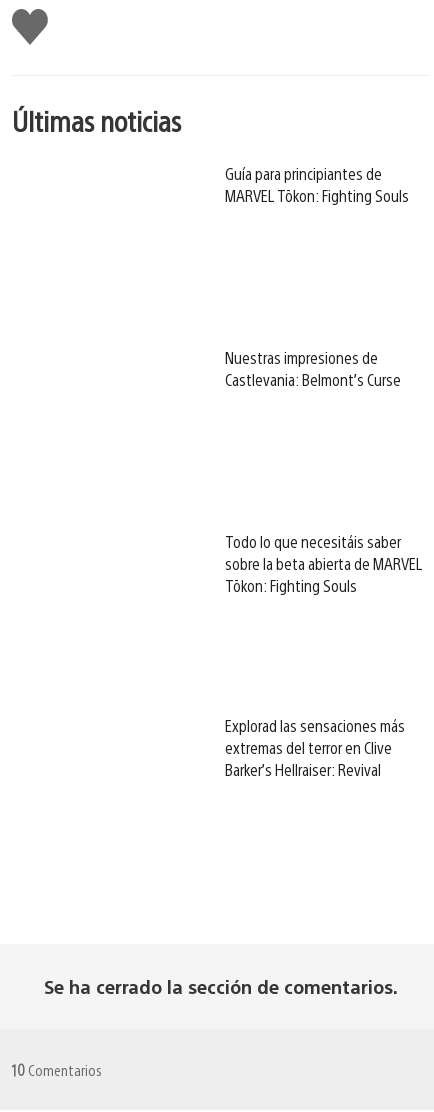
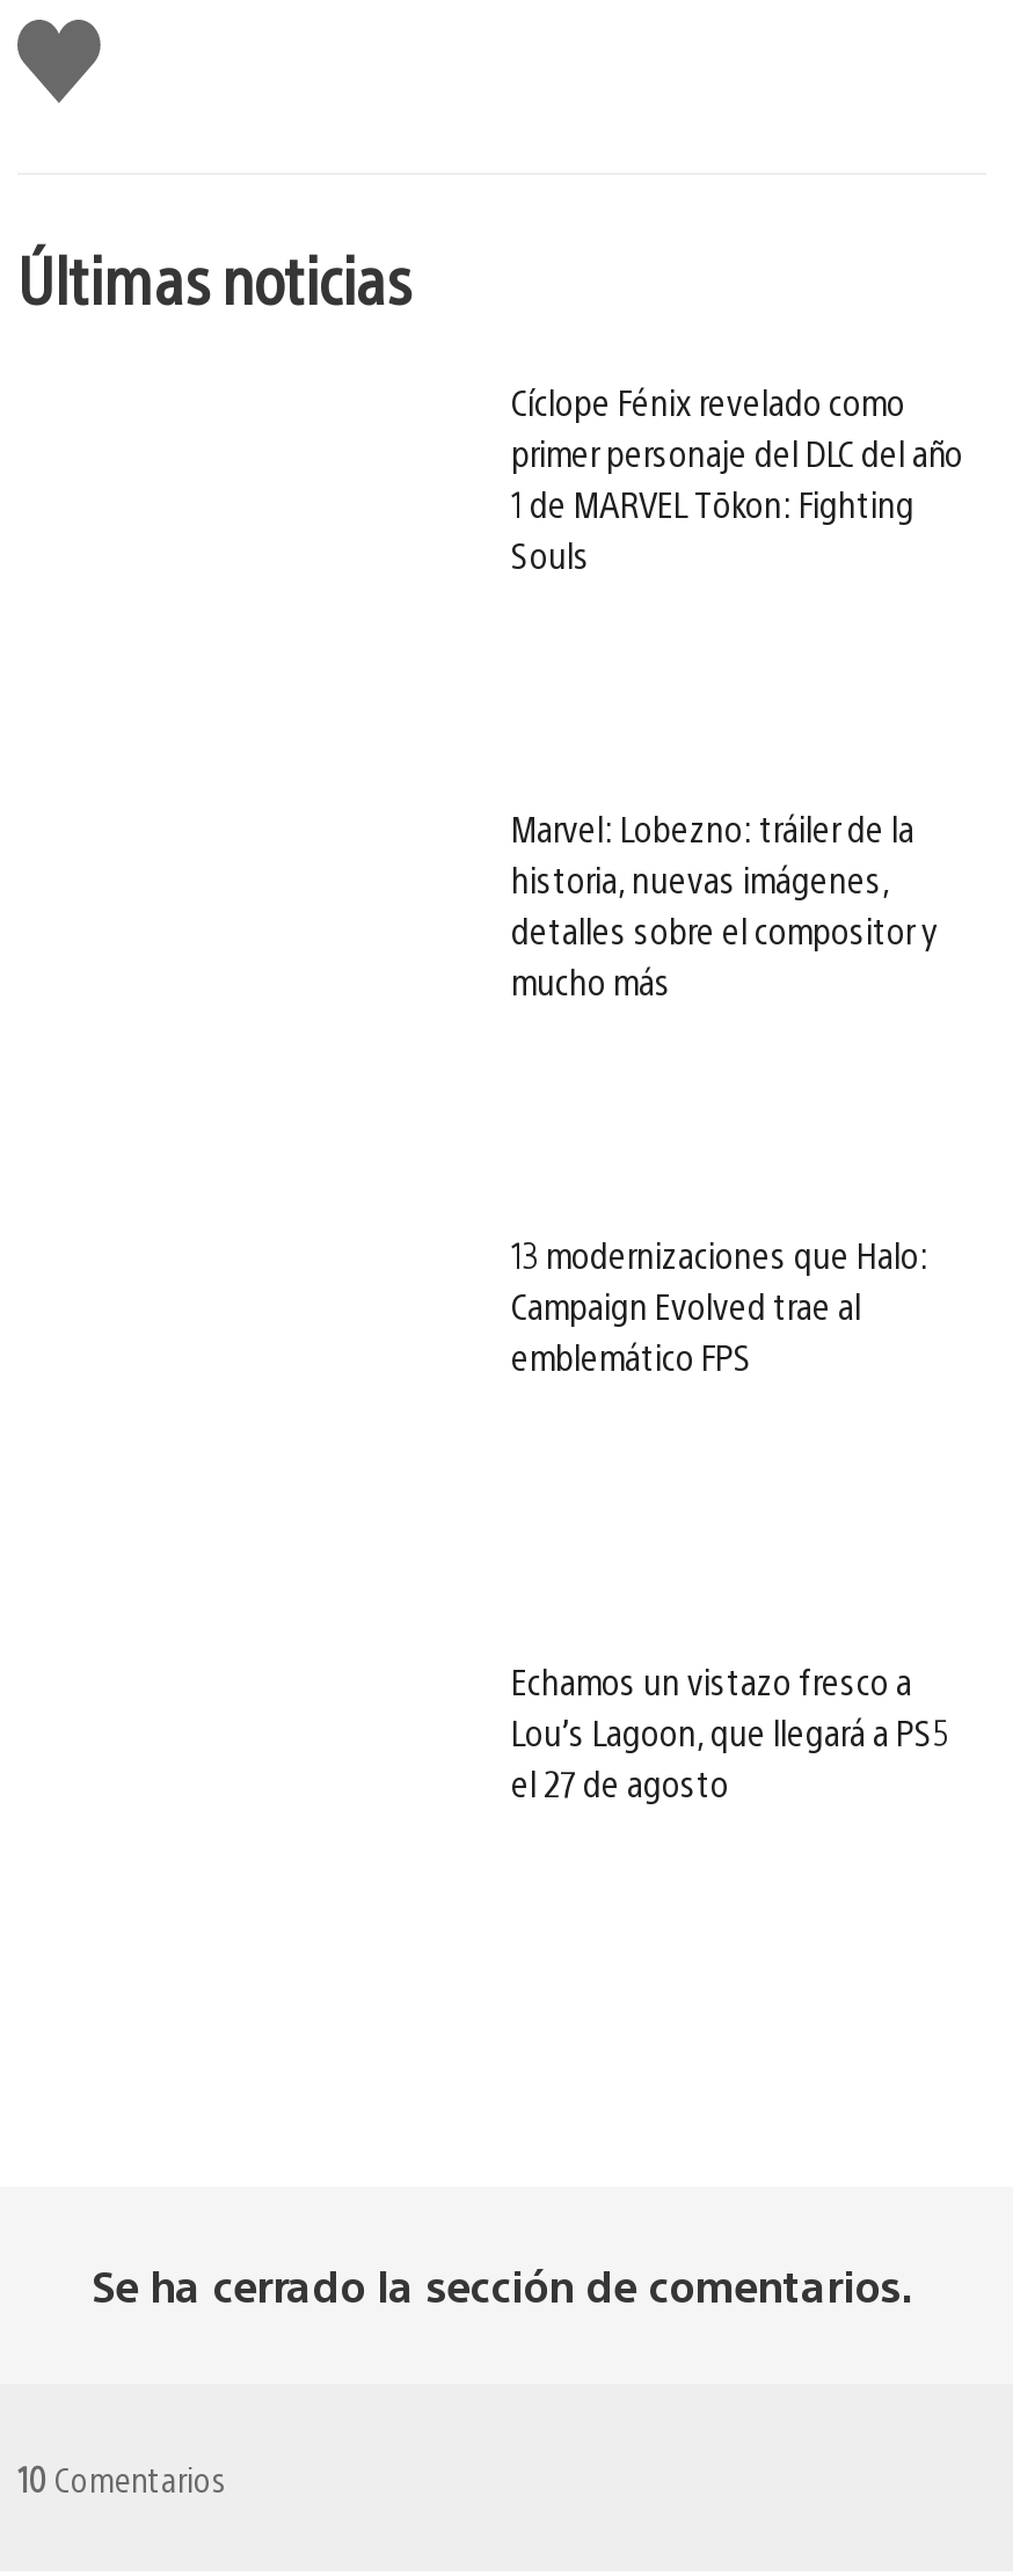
[225,163,409,206] Guía para principiantes de | MARVEL Tōkon: Fighting Souls -> [511,376,963,578] Cíclope Fénix revelado como | primer personaje del DLC del año | 1 de MARVEL Tōkon: Fighting | Souls
[225,347,401,390] Nuestras impresiones de | Castlevania: Belmont’s Curse -> [511,803,938,1004] Marvel: Lobezno: tráiler de la | historia, nuevas imágenes, | detalles sobre el compositor y | mucho más
[225,531,422,596] Todo lo que necesitáis saber | sobre la beta abierta de MARVEL | Tōkon: Fighting Souls -> [511,1229,928,1380] 13 modernizaciones que Halo: | Campaign Evolved trae al | emblemático FPS
[225,715,405,780] Explorad las sensaciones más | extremas del terror en Clive | Barker’s Hellraiser: Revival -> [511,1655,949,1806] Echamos un vistazo fresco a | Lou’s Lagoon, que llegará a PS5 | el 27 de agosto

